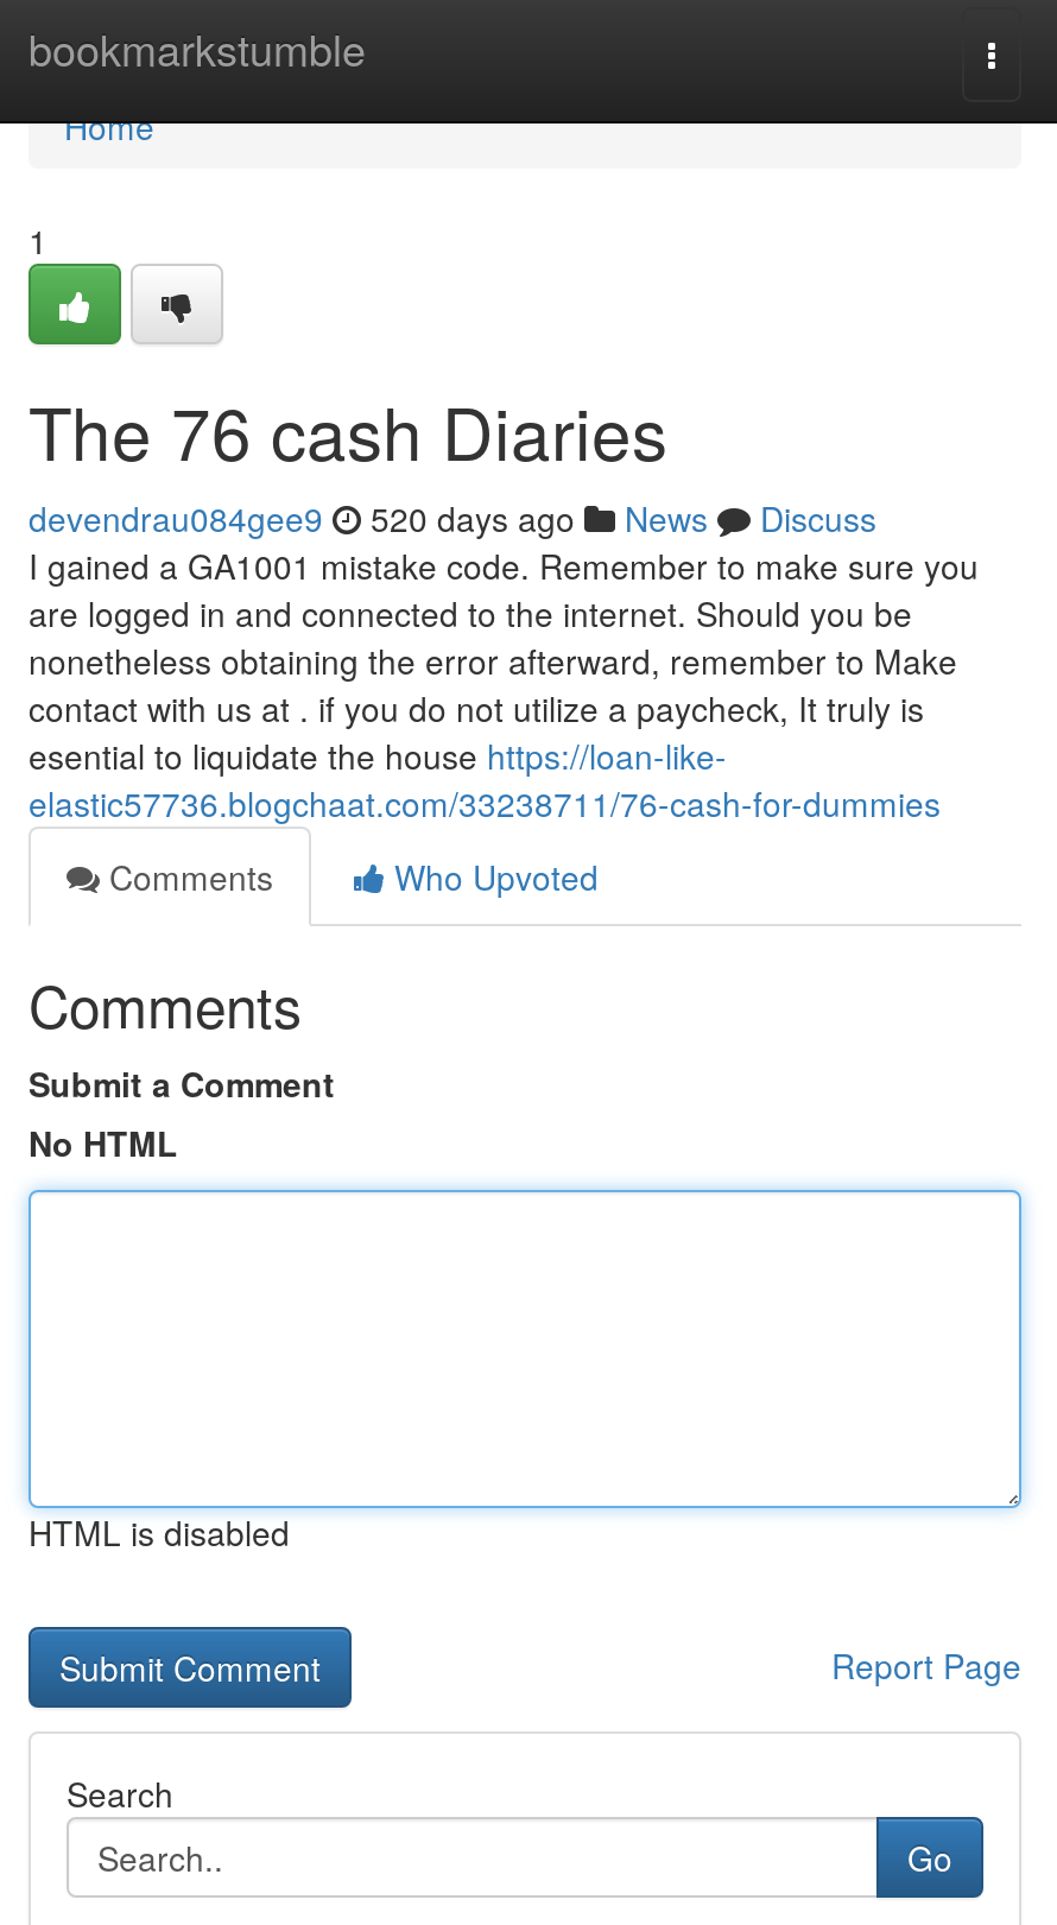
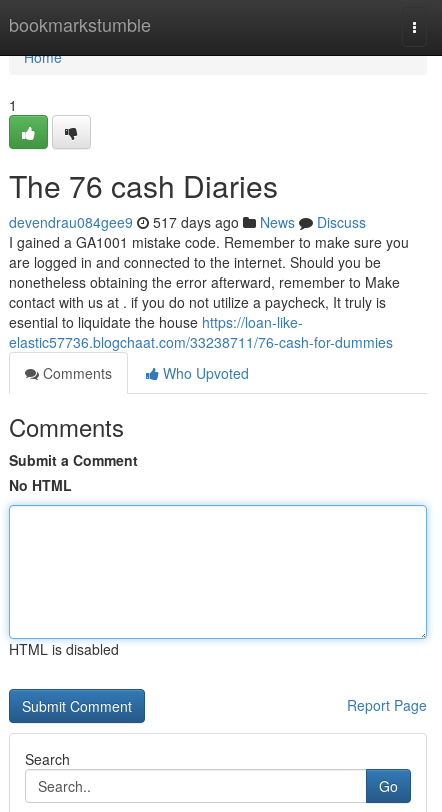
[29,494,876,542] devendrau084gee9 520 days ago News Discuss -> [9,212,366,232] devendrau084gee9 517 days ago News Discuss

